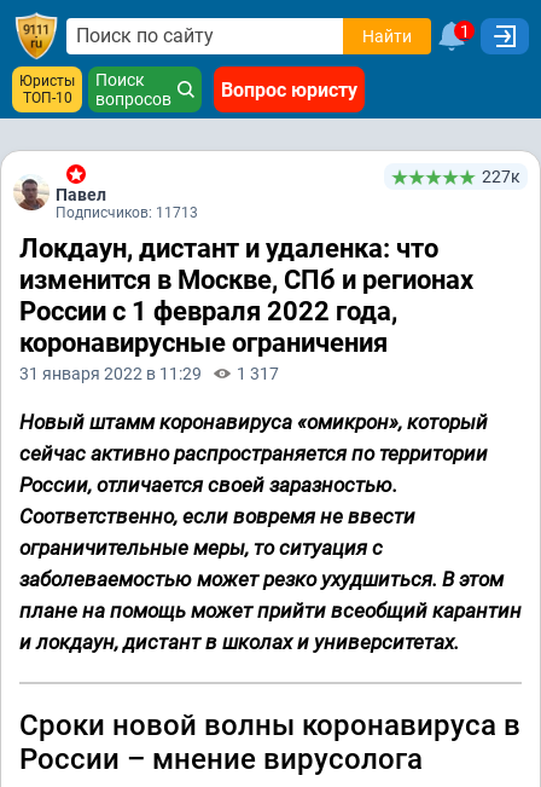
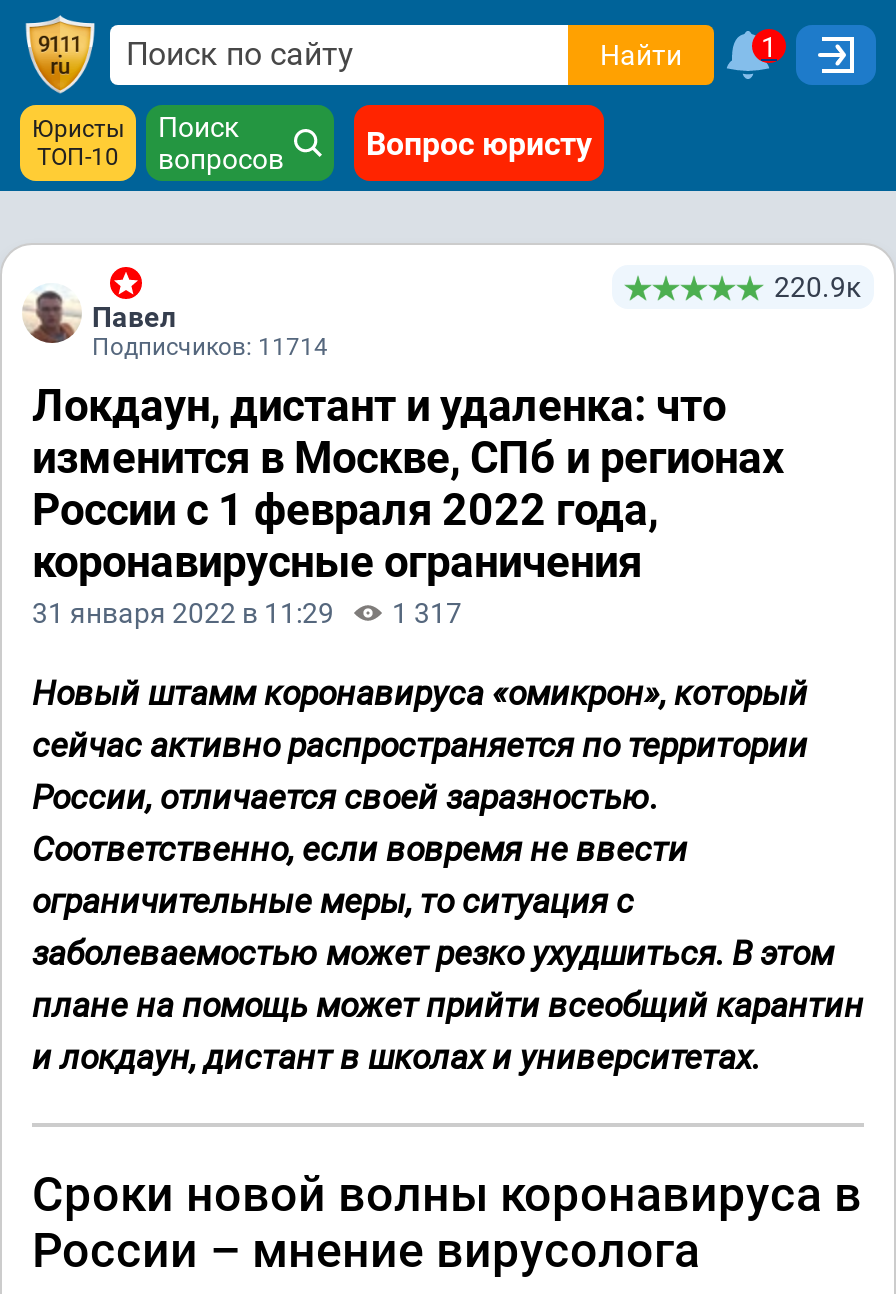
[482,167,520,186] 227к -> [774,271,862,303] 220.9к
[56,204,198,221] Подписчиков: 11713 -> [92,333,328,361] Подписчиков: 11714

